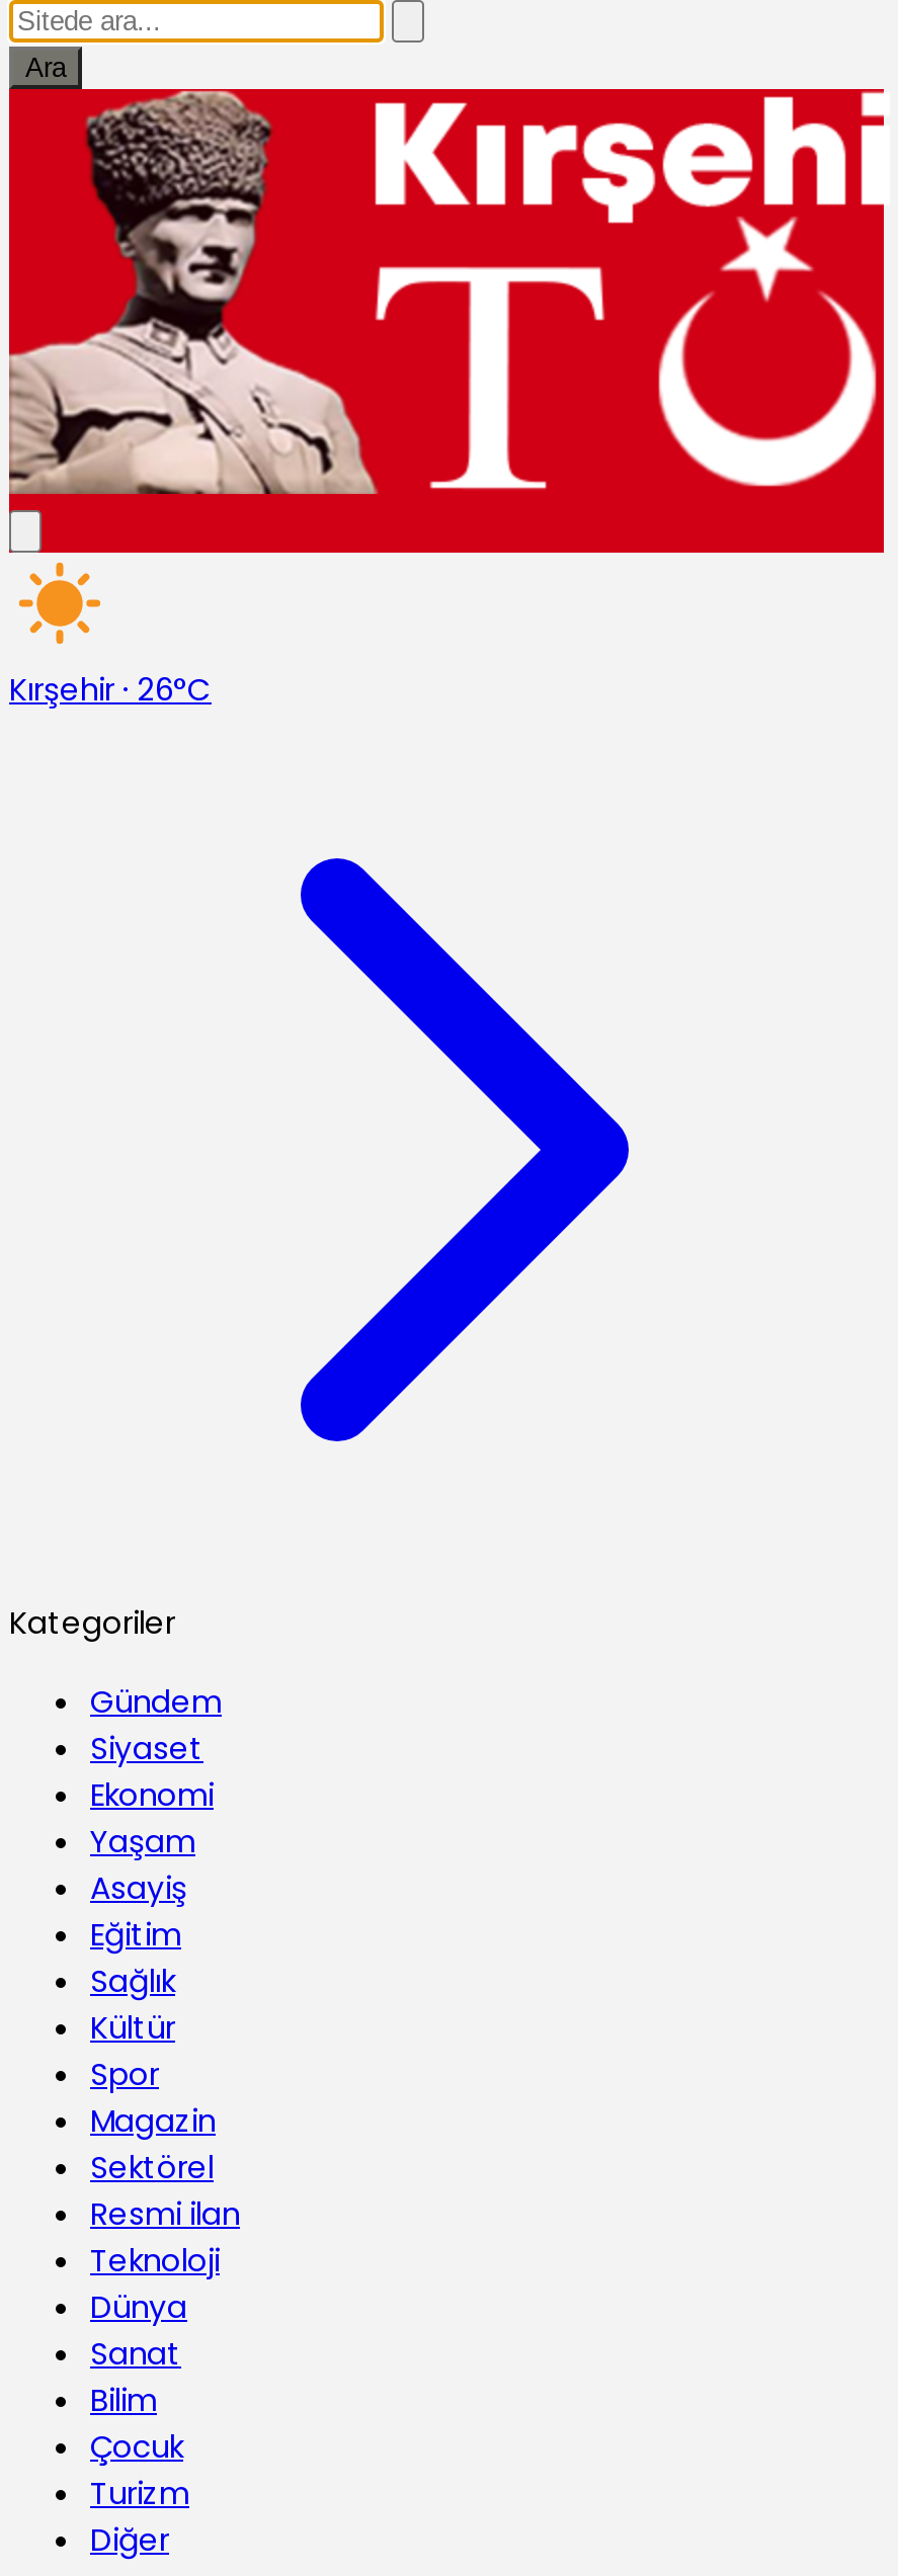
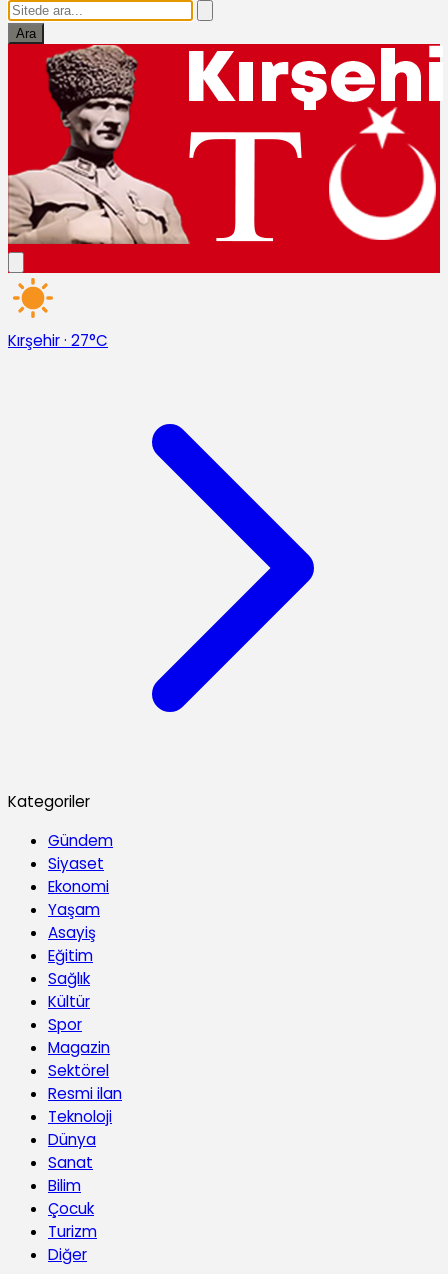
[9,669,212,711] Kırşehir · 26°C -> [8,330,108,351] Kırşehir · 27°C

